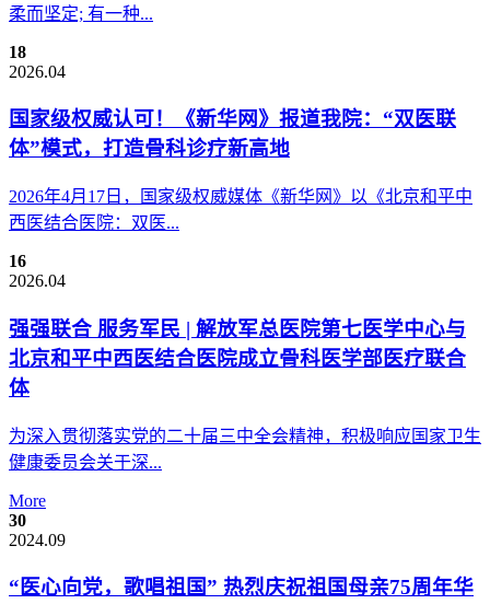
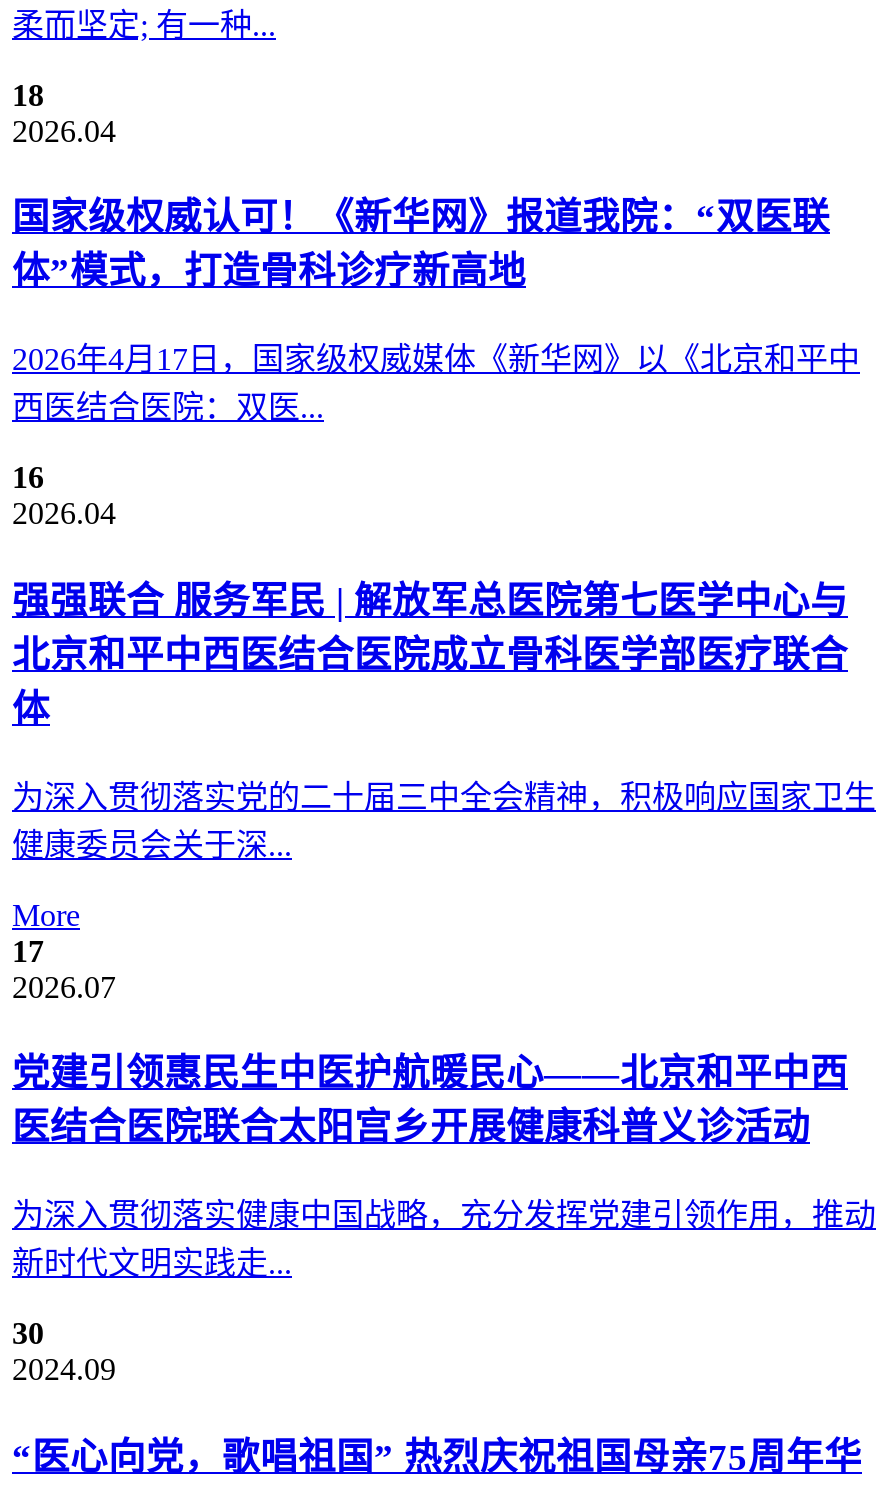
none -> [12,933,876,1280] 17 | 2026.07 | 党建引领惠民生中医护航暖民心——北京和平中西 | 医结合医院联合太阳宫乡开展健康科普义诊活动 | 为深入贯彻落实健康中国战略，充分发挥党建引领作用，推动 | 新时代文明实践走...

